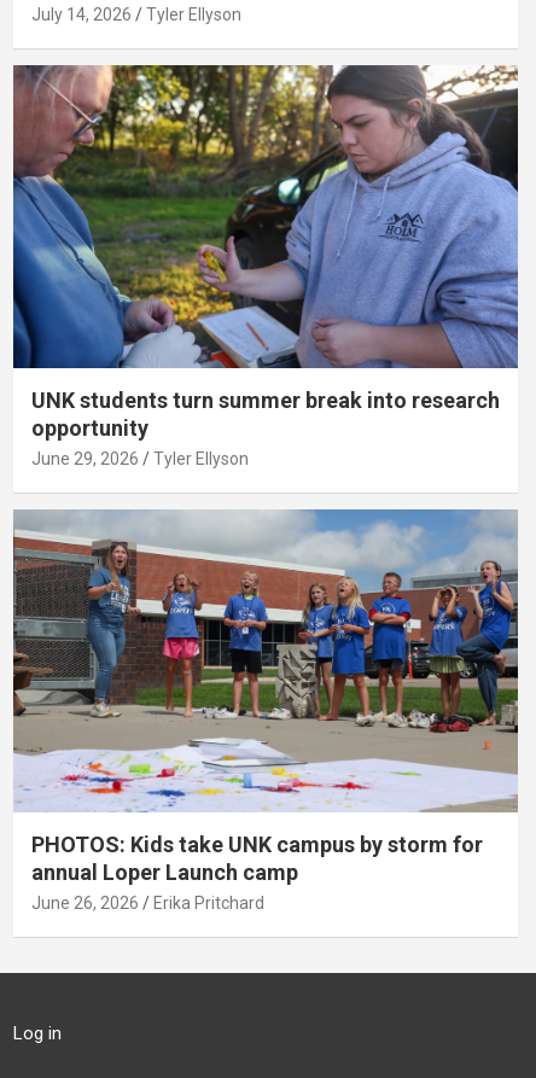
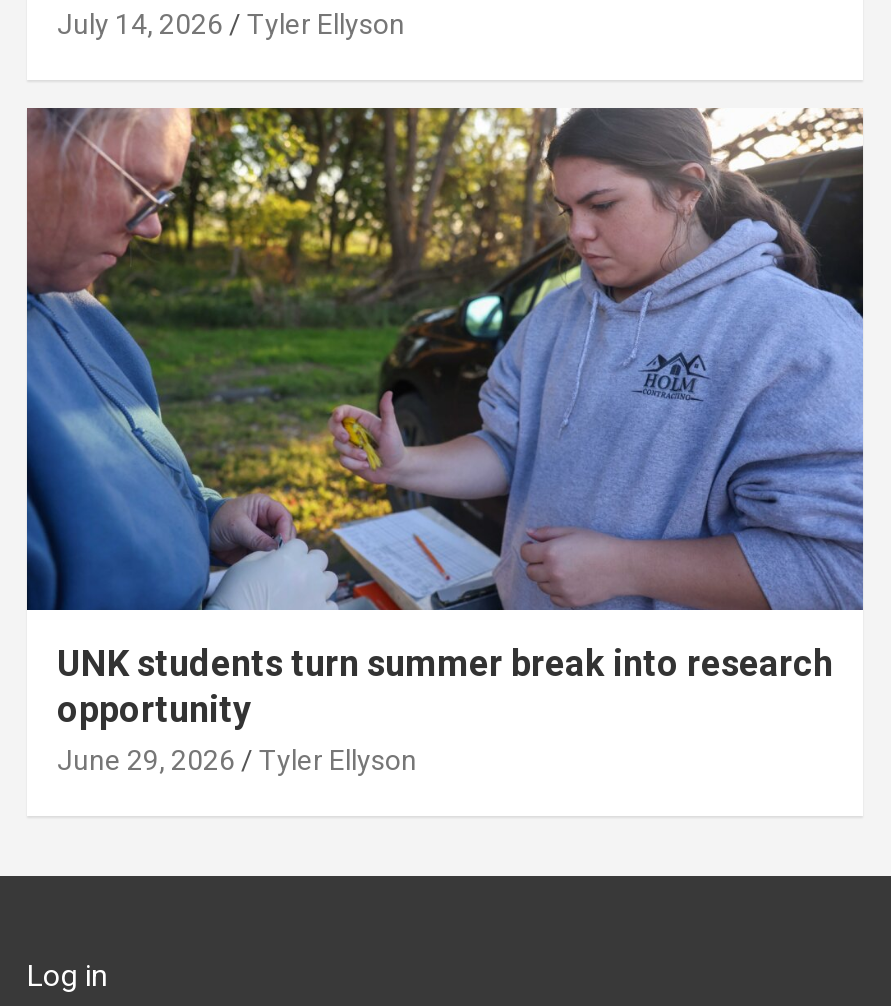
[12,508,519,912] [image] | PHOTOS: Kids take UNK campus by storm for | annual Loper Launch camp | June 26, 2026 | Erika Pritchard -> none

